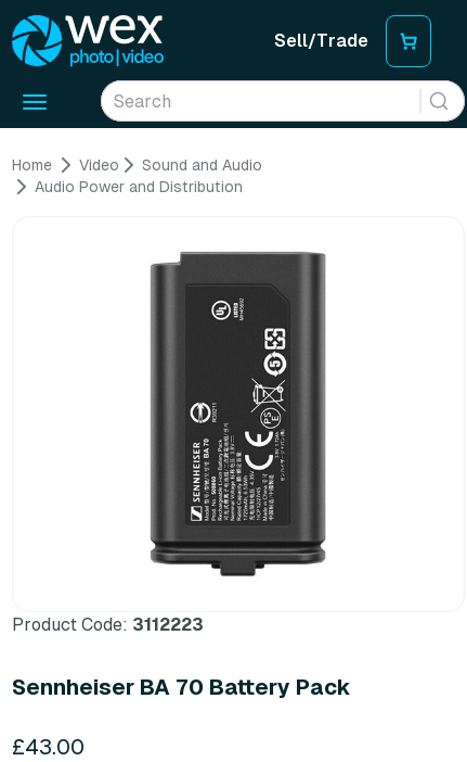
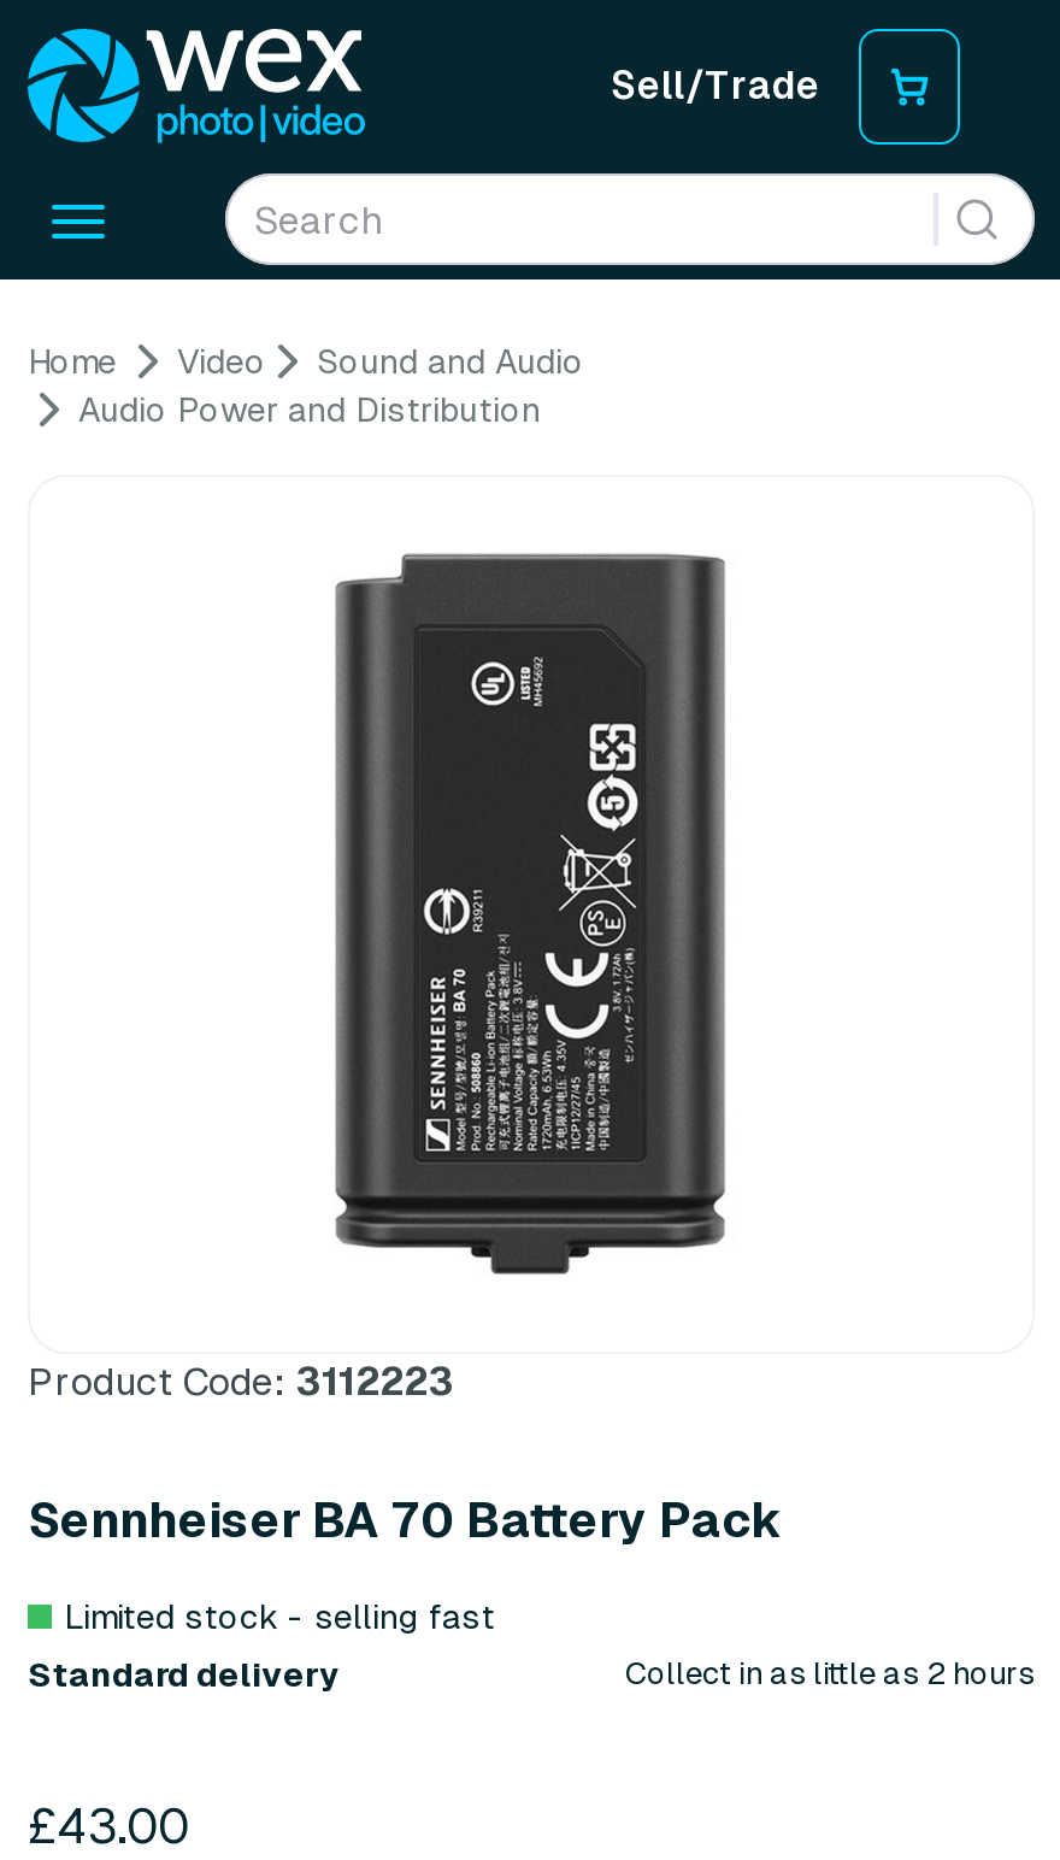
none -> [28,1597,1035,1694] Limited stock - selling fast | Standard delivery | Collect in as little as 2 hours

